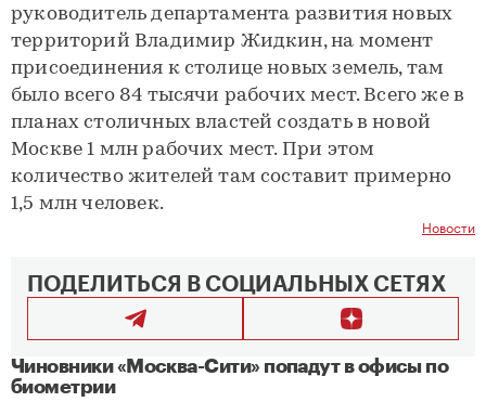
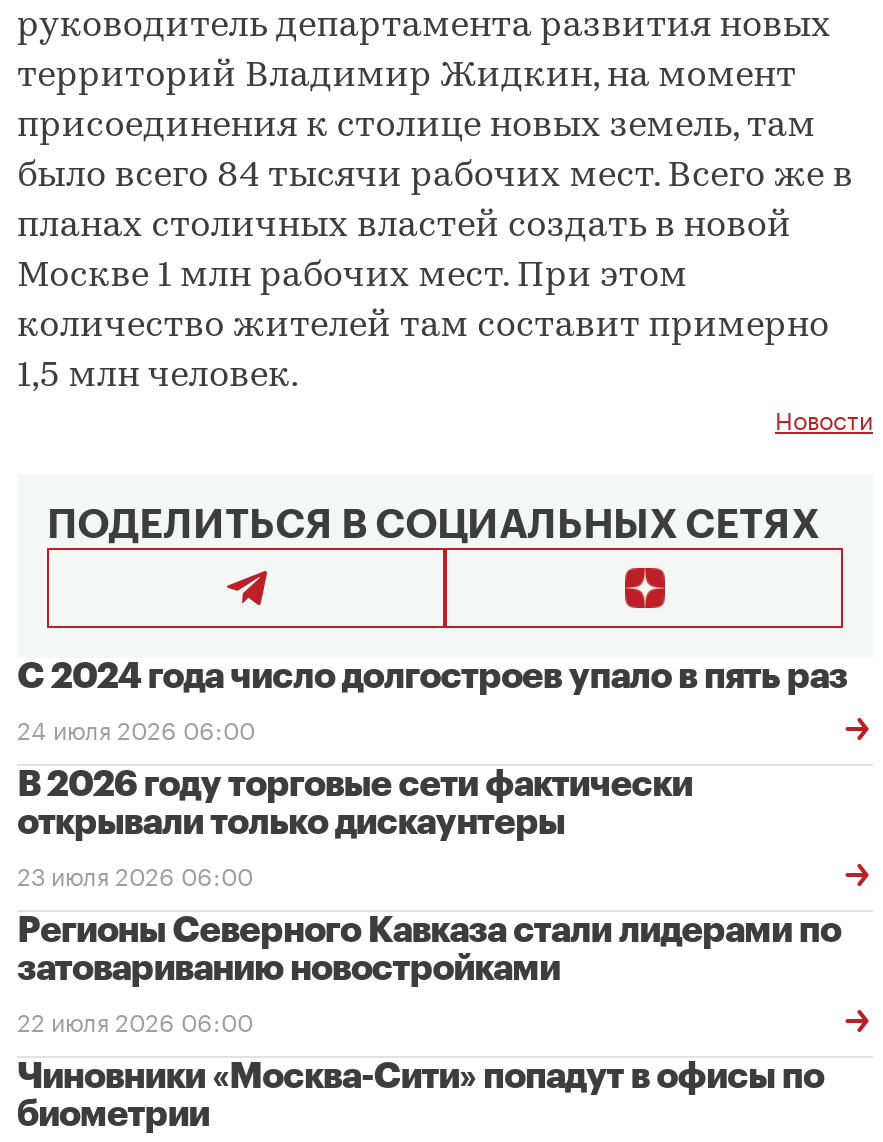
none -> [17,658,847,1038] С 2024 года число долгостроев упало в пять раз | 24 июля 2026 06:00 | В 2026 году торговые сети фактически | открывали только дискаунтеры | 23 июля 2026 06:00 | Регионы Северного Кавказа стали лидерами по | затовариванию новостройками | 22 июля 2026 06:00

